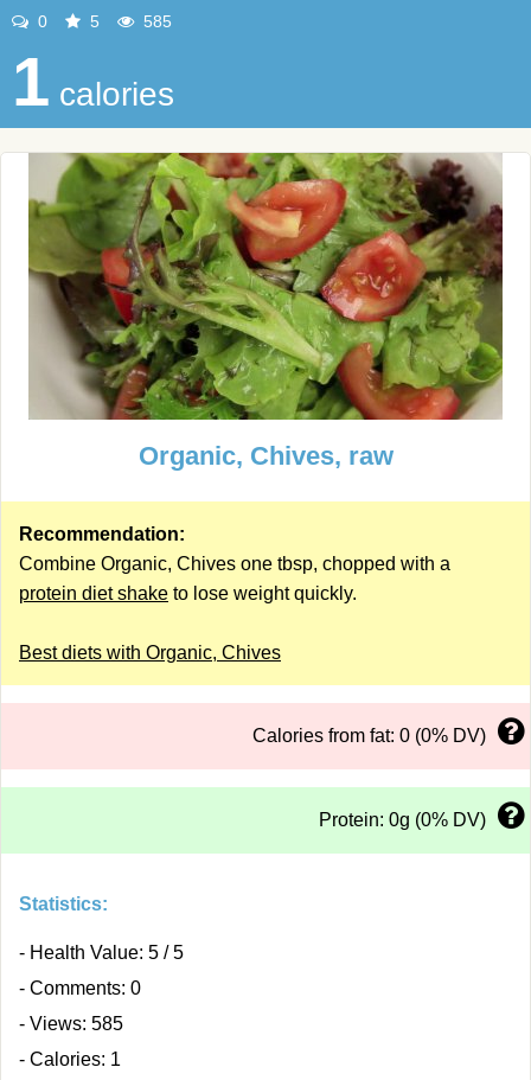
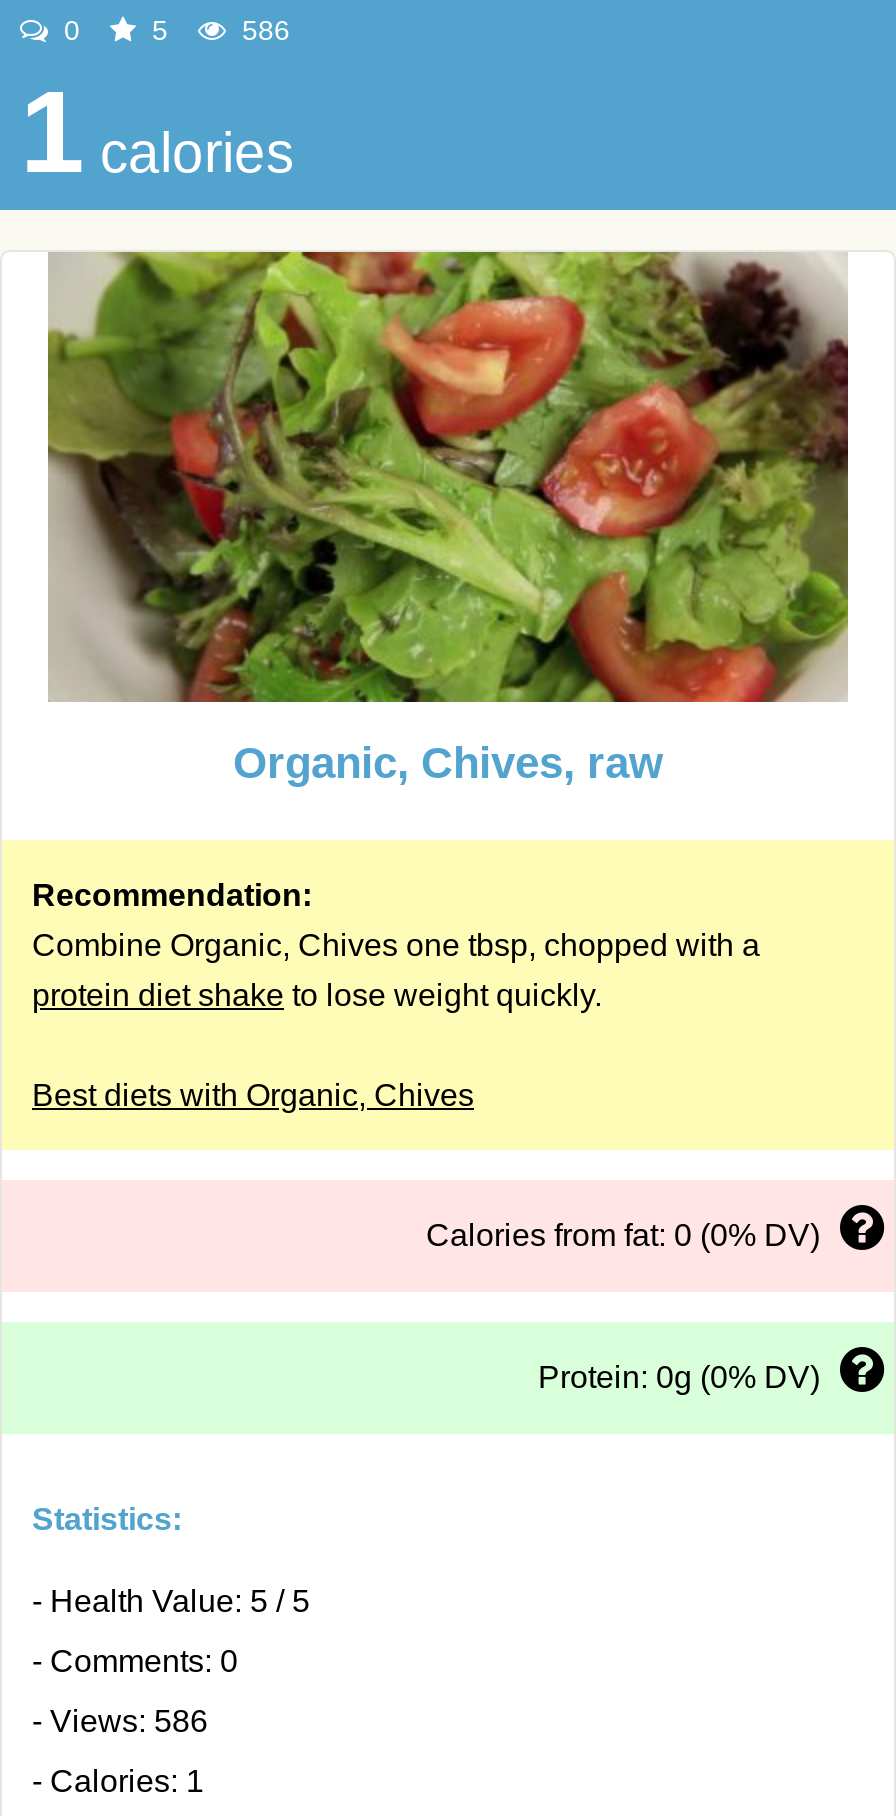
[139,12,172,31] 585 -> [234,14,290,46] 586
[19,1014,123,1034] - Views: 585 -> [32,1704,208,1738] - Views: 586

